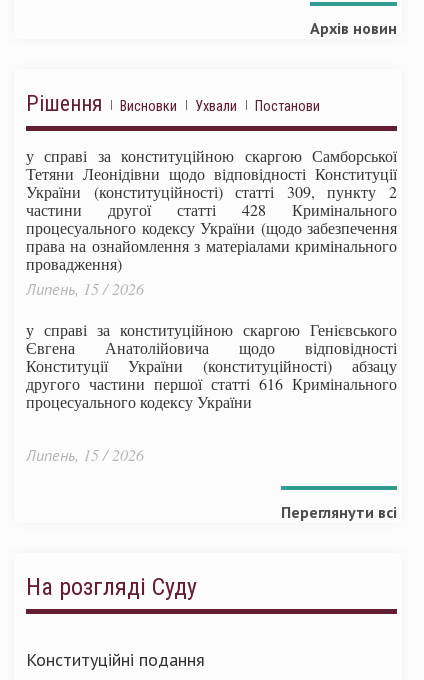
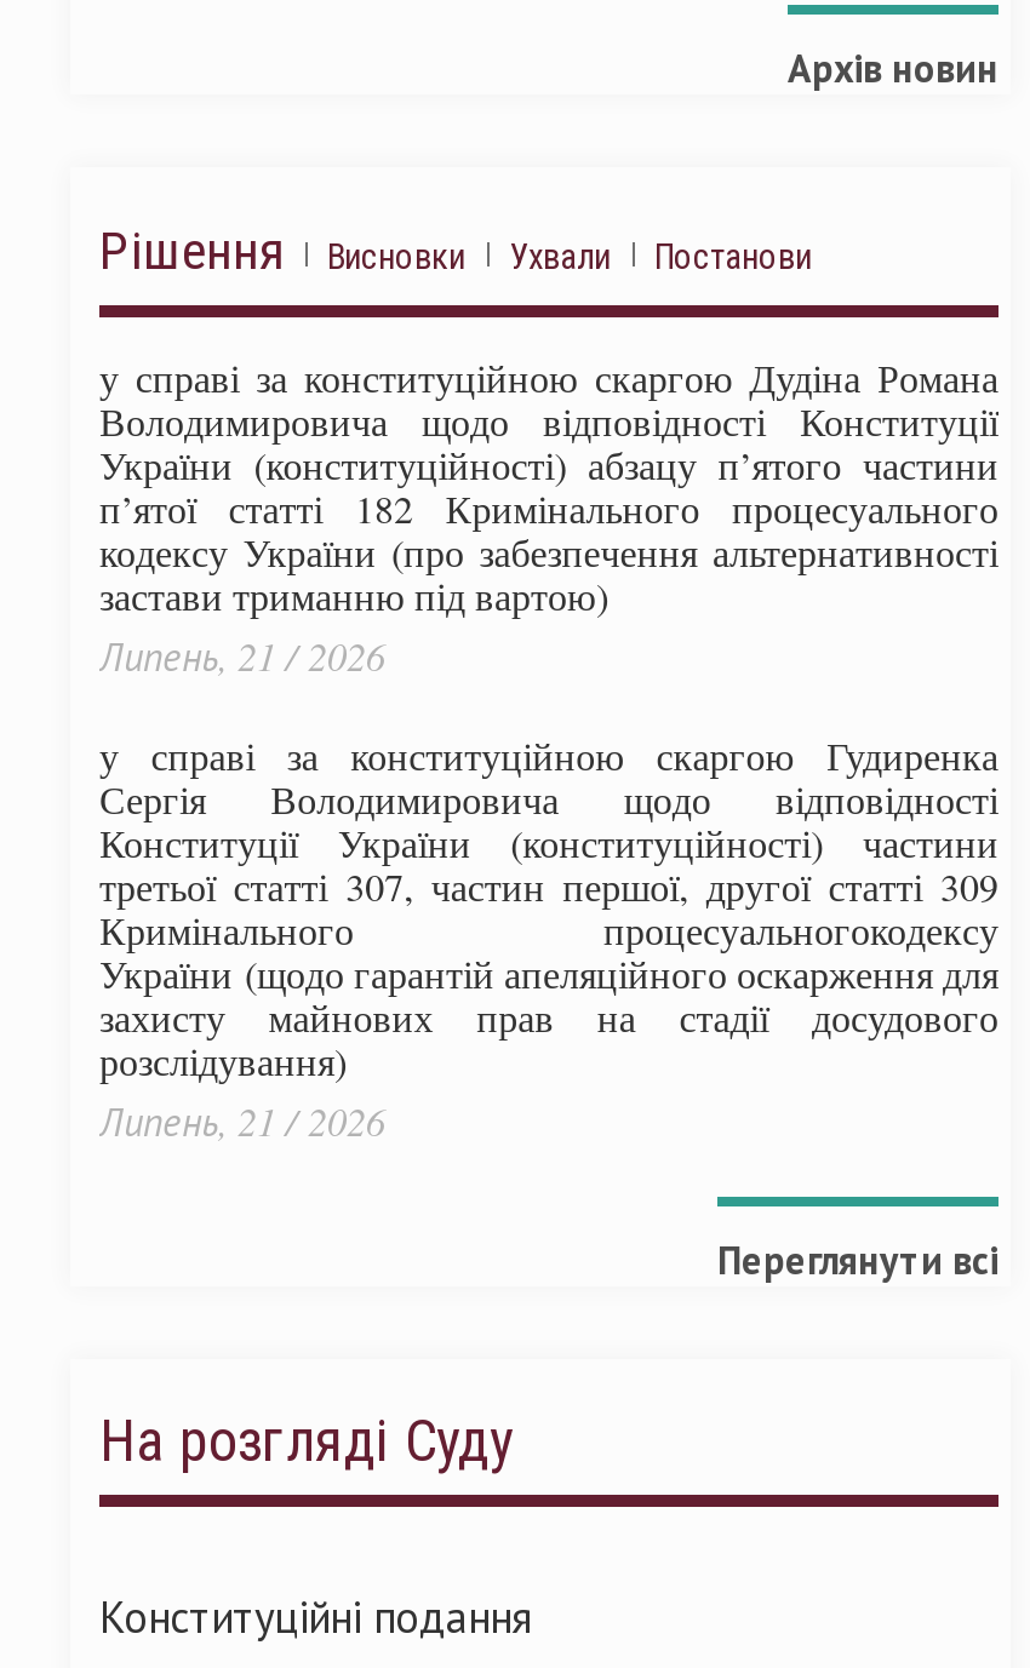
[26,145,397,465] у справі за конституційною скаргою Самборської | Тетяни Леонідівни щодо відповідності Конституції | України (конституційності) статті 309, пункту 2 | частини другої статті 428 Кримінального | процесуального кодексу України (щодо забезпечення | права на ознайомлення з матеріалами кримінального | провадження) | Липень, 15 / 2026 | у справі за конституційною скаргою Генієвського | Євгена Анатолійовича щодо відповідності | Конституції України (конституційності) абзацу | другого частини першої статті 616 Кримінального | процесуального кодексу України | Липень, 15 / 2026 -> [99,352,998,1147] у справі за конституційною скаргою Дудіна Романа | Володимировича щодо відповідності Конституції | України (конституційності) абзацу п’ятого частини | п’ятої статті 182 Кримінального процесуального | кодексу України (про забезпечення альтернативності | застави триманню під вартою) | Липень, 21 / 2026 | у справі за конституційною скаргою Гудиренка | Сергія Володимировича щодо відповідності | Конституції України (конституційності) частини | третьої статті 307, частин першої, другої статті 309 | Кримінального процесуальногокодексу | України (щодо гарантій апеляційного оскарження для | захисту майнових прав на стадії досудового | розслідування) | Липень, 21 / 2026

